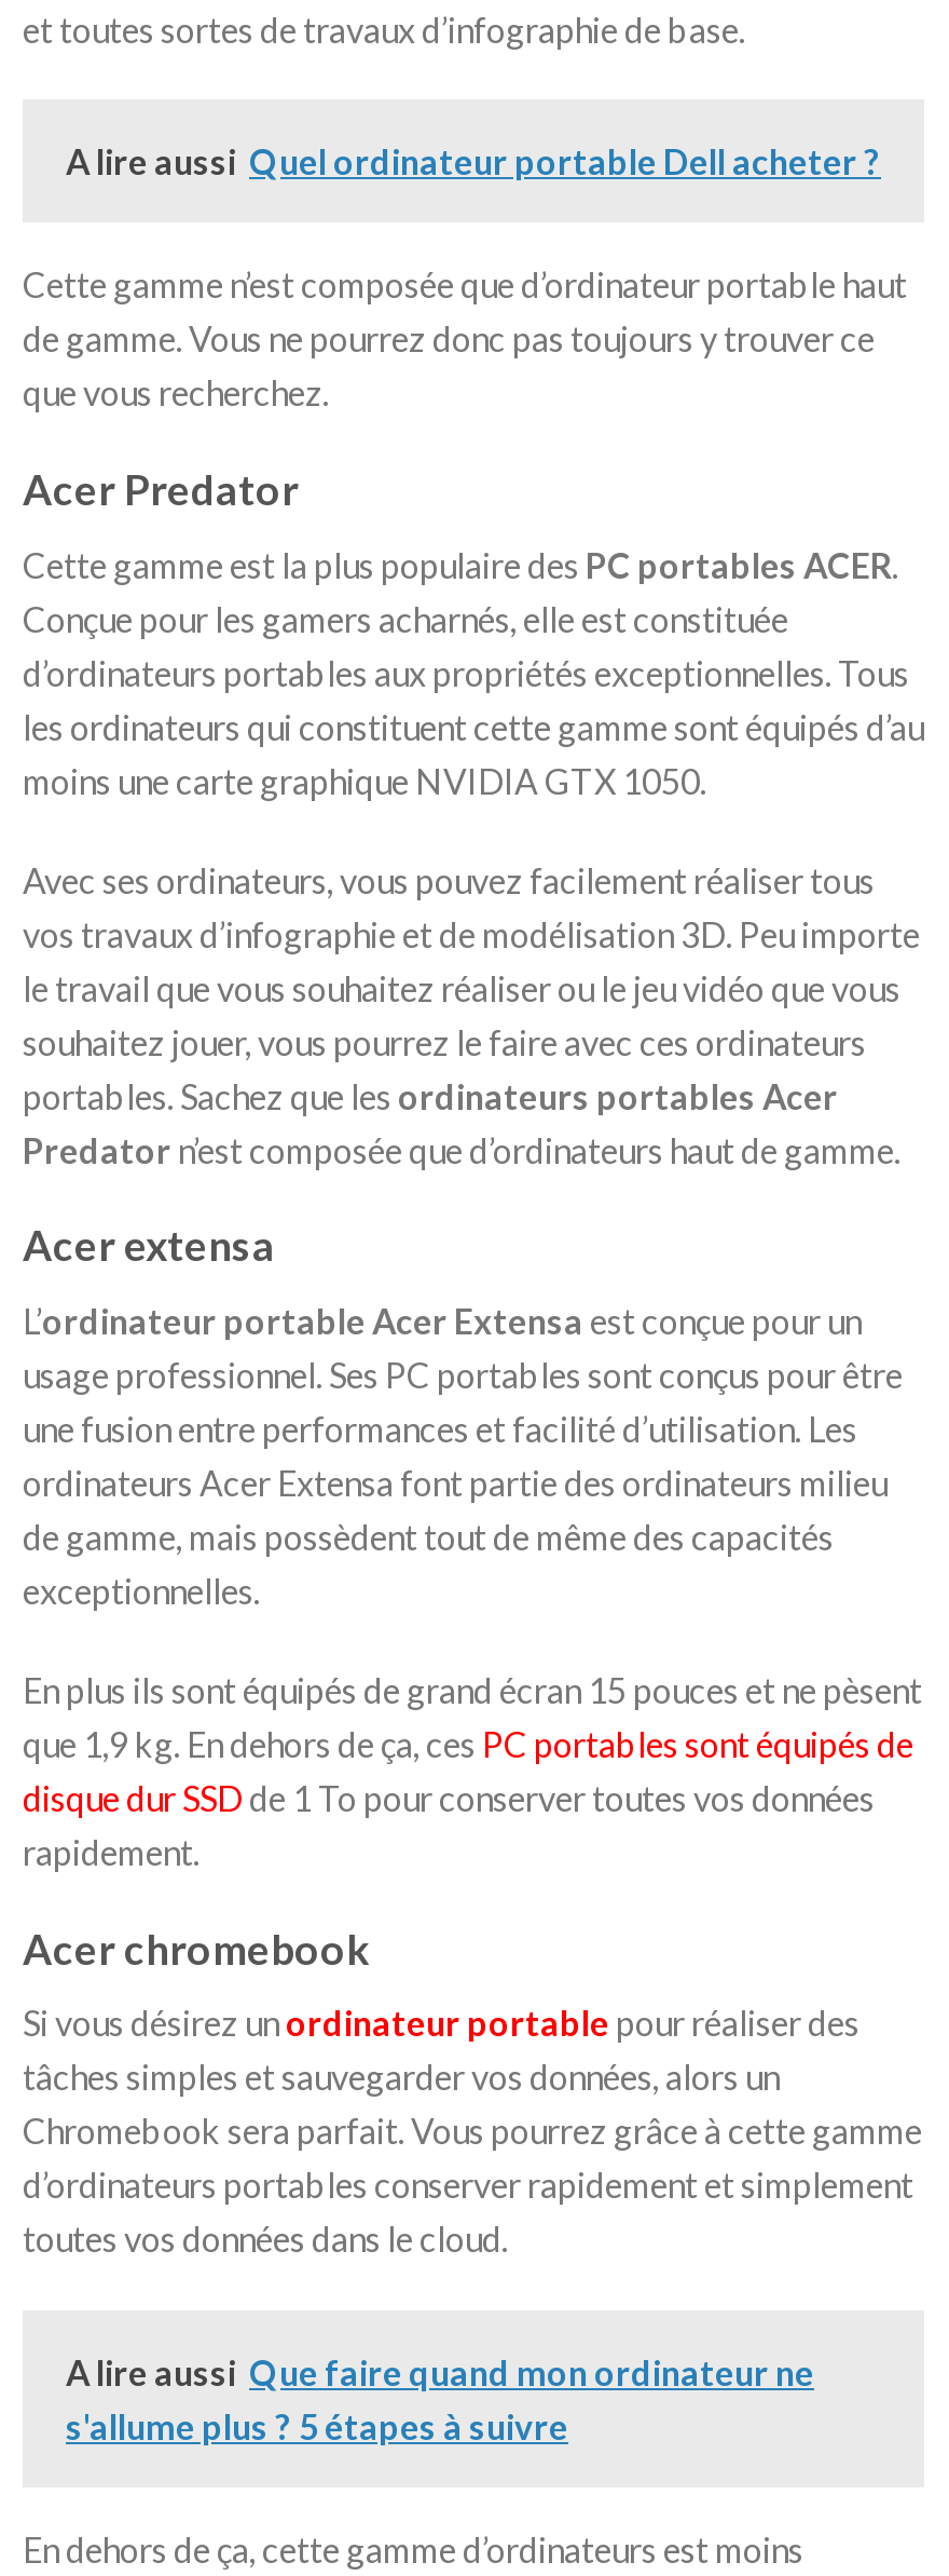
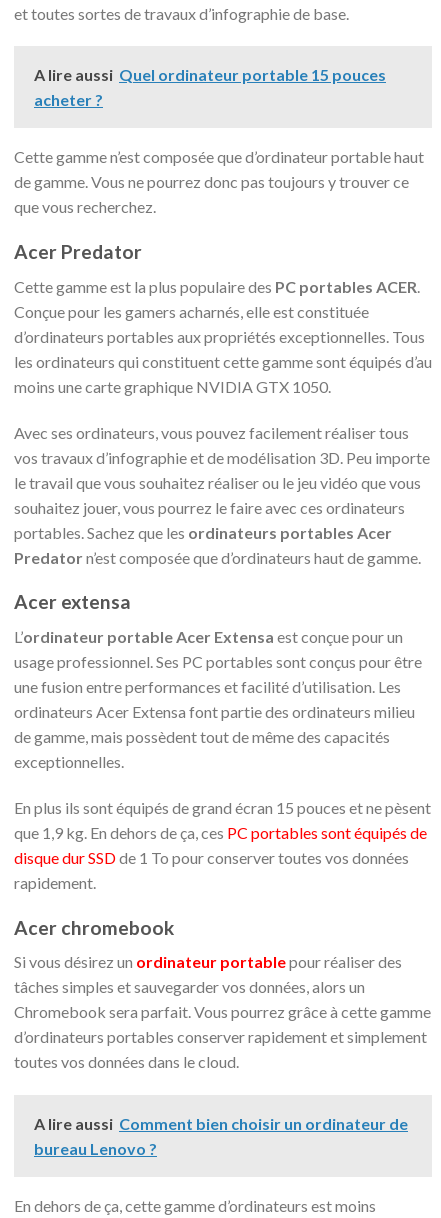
[66,141,881,182] A lire aussi Quel ordinateur portable Dell acheter ? -> [34,65,386,109] A lire aussi Quel ordinateur portable 15 pouces | acheter ?
[66,2351,814,2446] A lire aussi Que faire quand mon ordinateur ne | s'allume plus ? 5 étapes à suivre -> [34,1114,408,1158] A lire aussi Comment bien choisir un ordinateur de | bureau Lenovo ?

